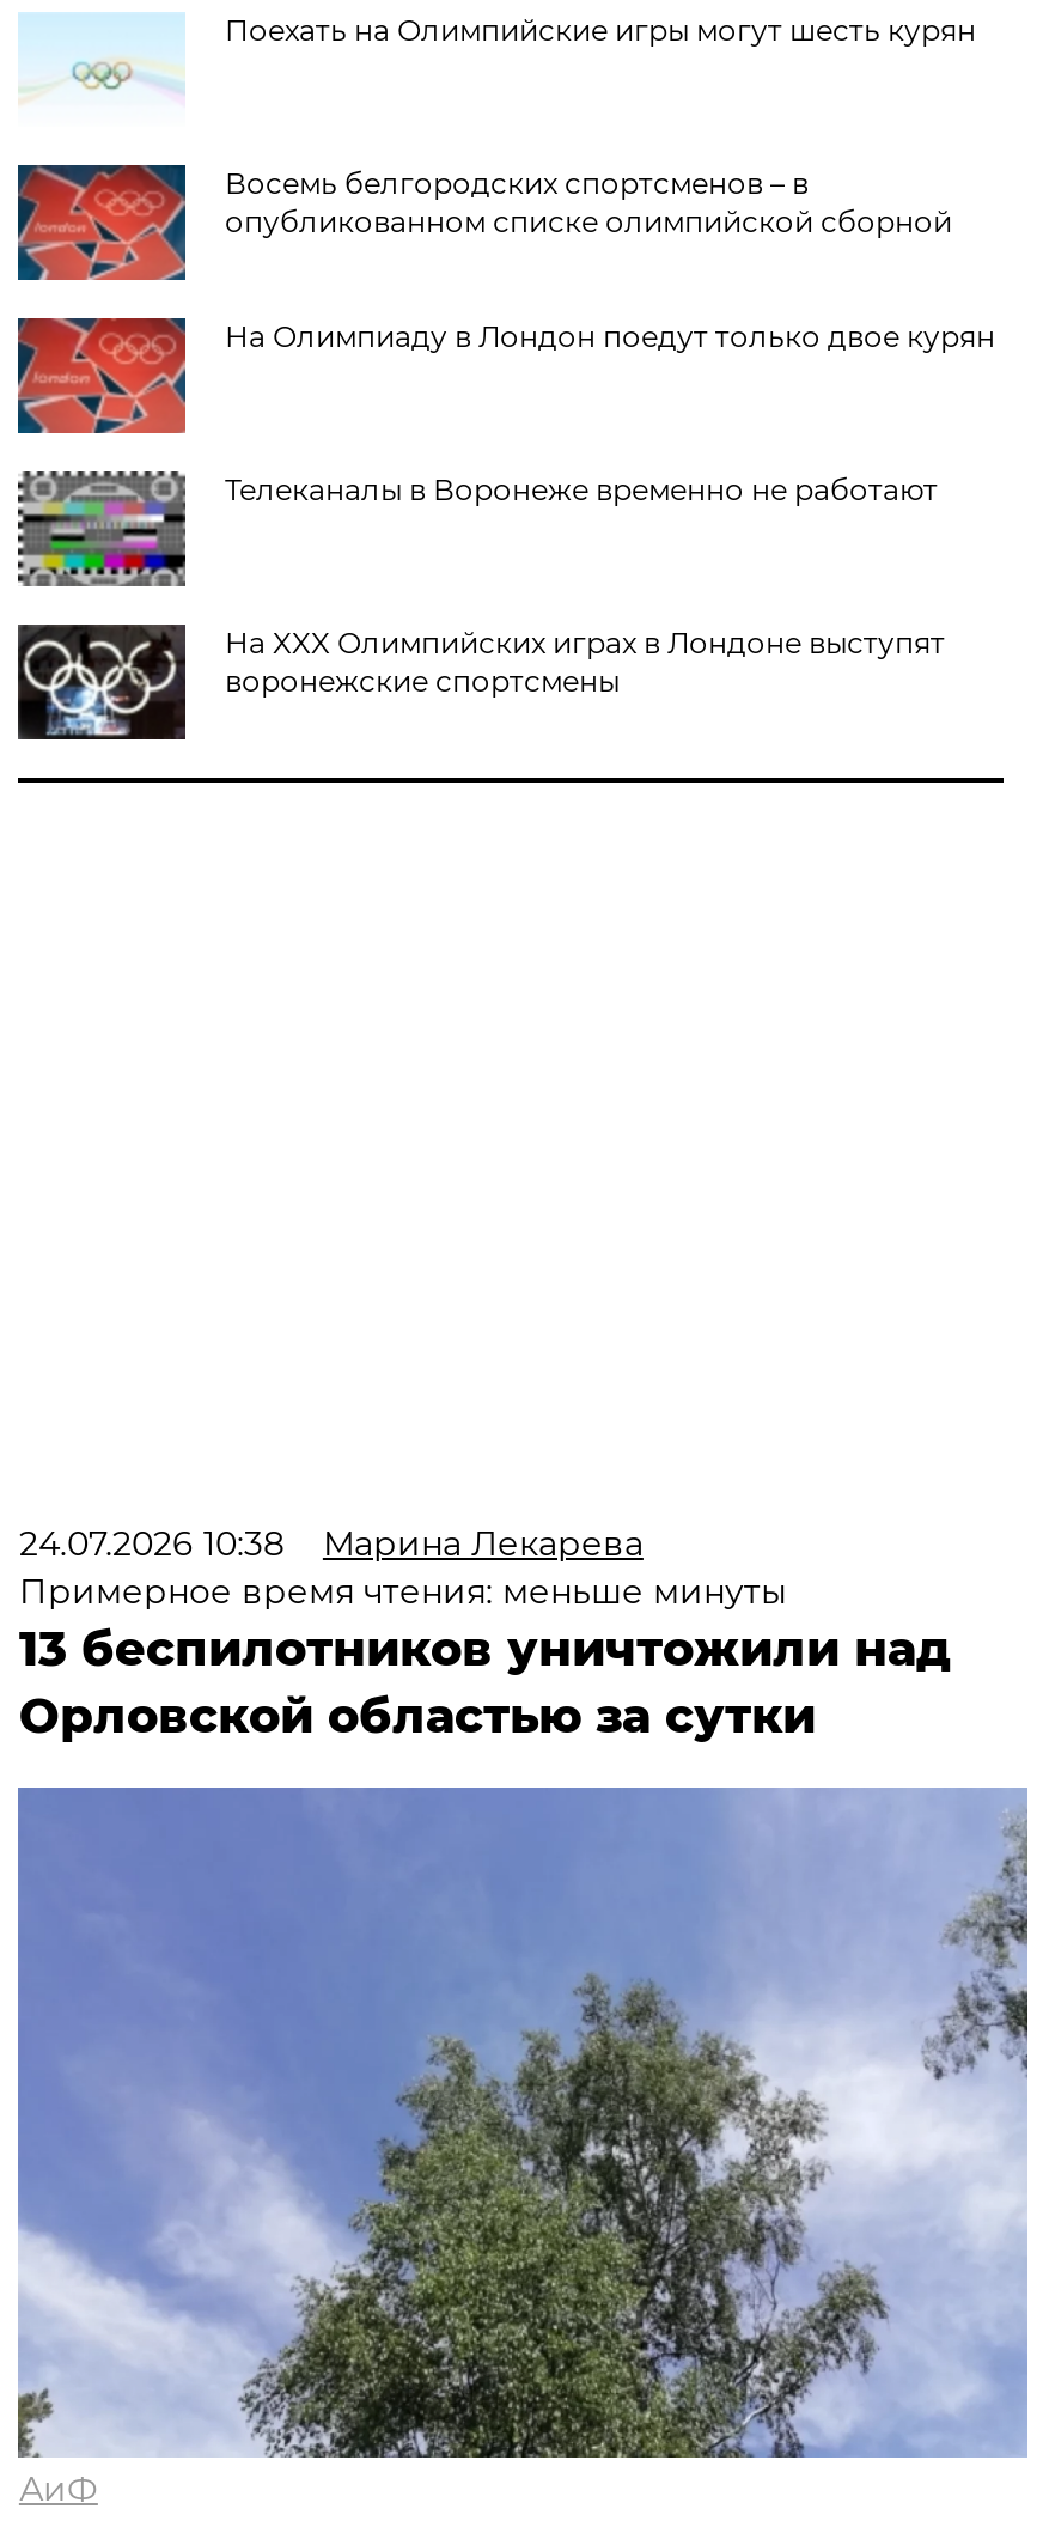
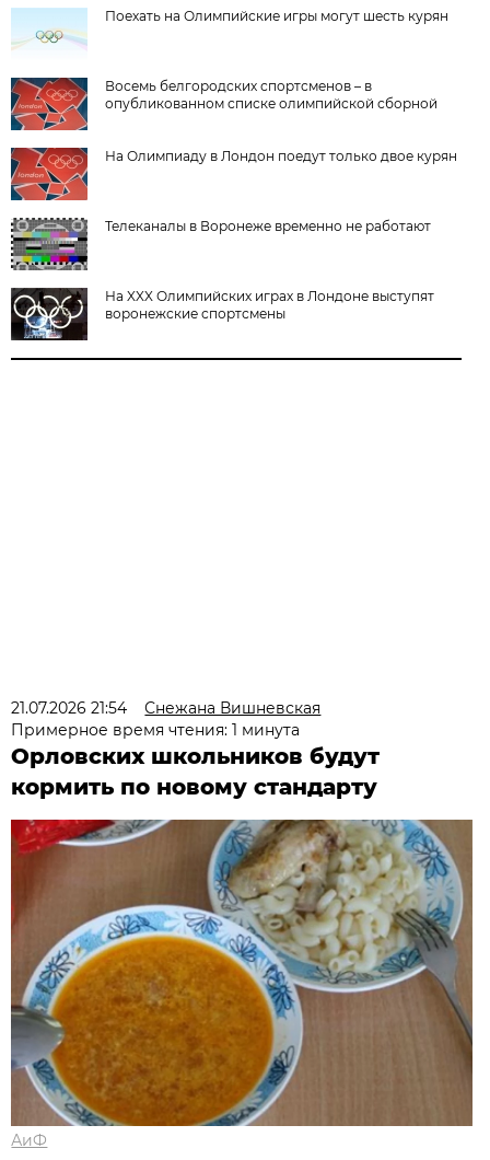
[19,1521,949,1744] 24.07.2026 10:38 | Марина Лекарева | Примерное время чтения: меньше минуты | 13 беспилотников уничтожили над | Орловской областью за сутки -> [11,698,380,800] 21.07.2026 21:54 | Снежана Вишневская | Примерное время чтения: 1 минута | Орловских школьников будут | кормить по новому стандарту
[16,1785,1030,2460] [image] -> [10,819,474,1127] [image]

